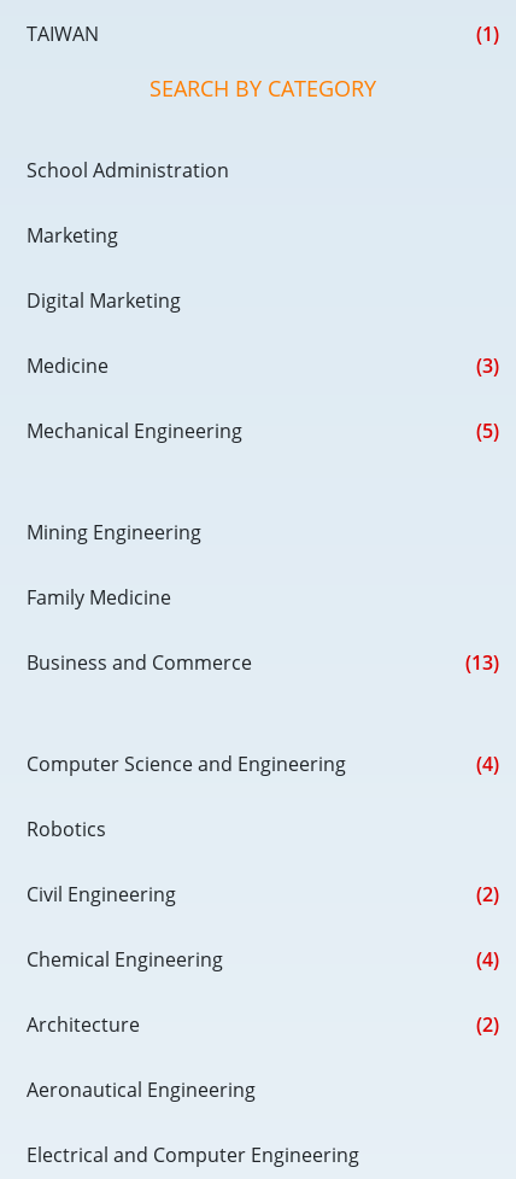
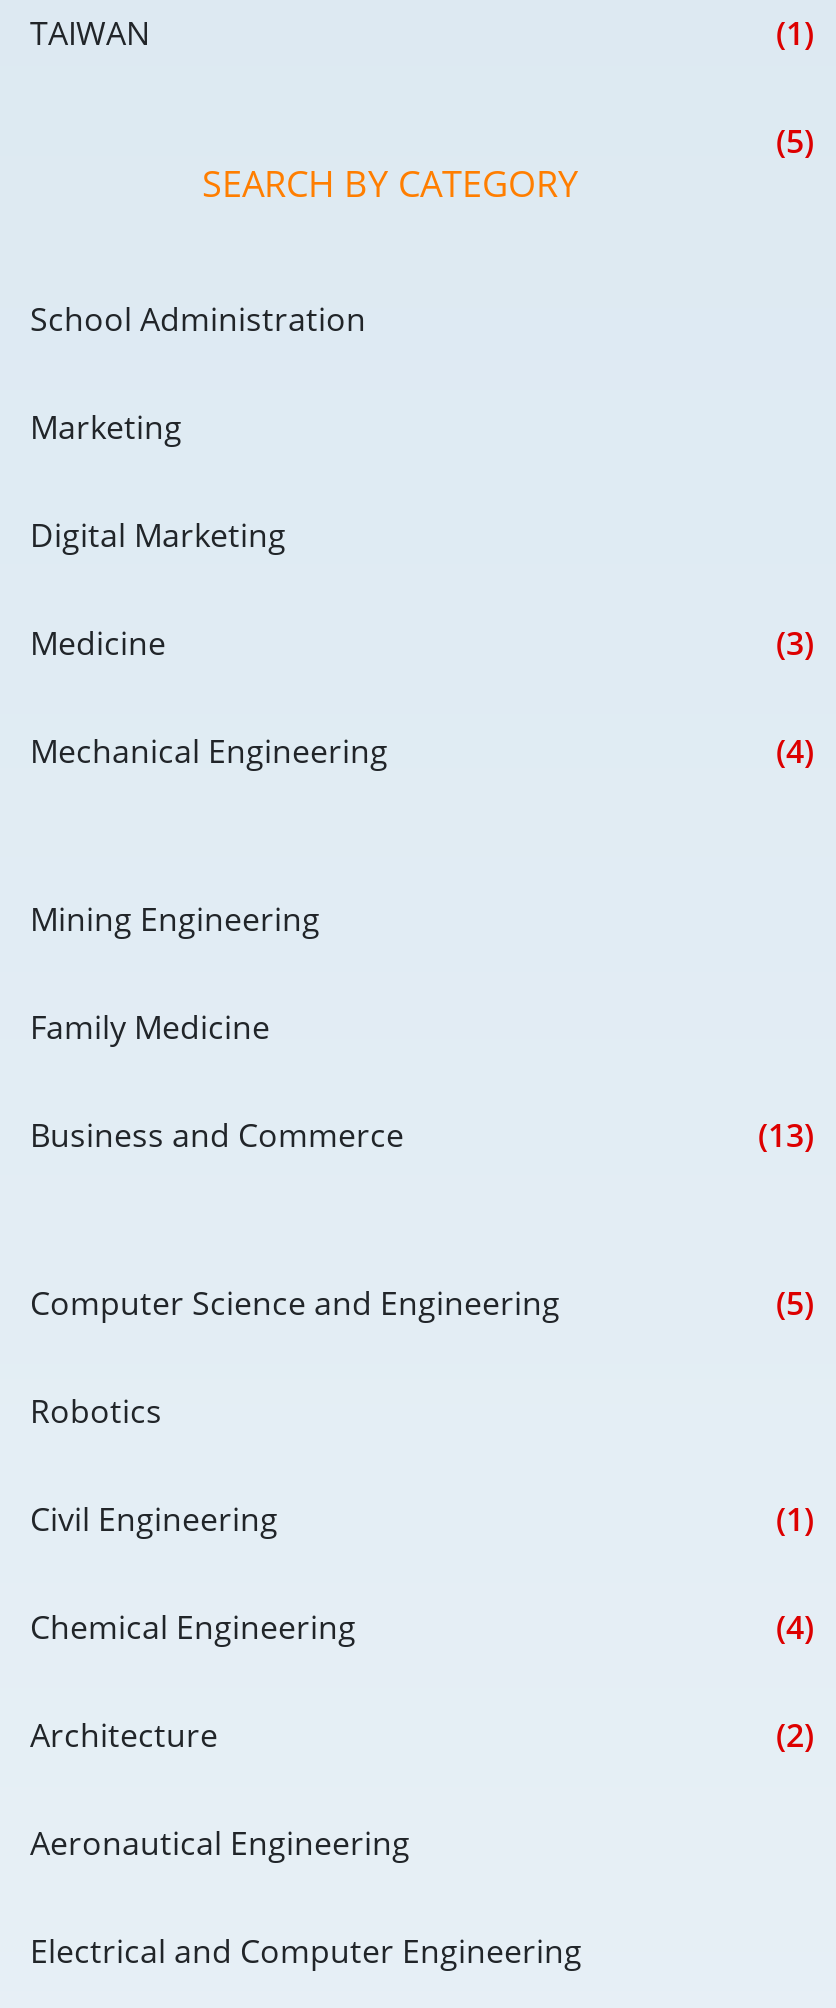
none -> [776,119,814,163] (5)
[476,418,499,444] (5) -> [776,729,814,773] (4)
[476,751,499,777] (4) -> [776,1281,814,1325] (5)
[476,881,499,907] (2) -> [776,1497,814,1541] (1)

